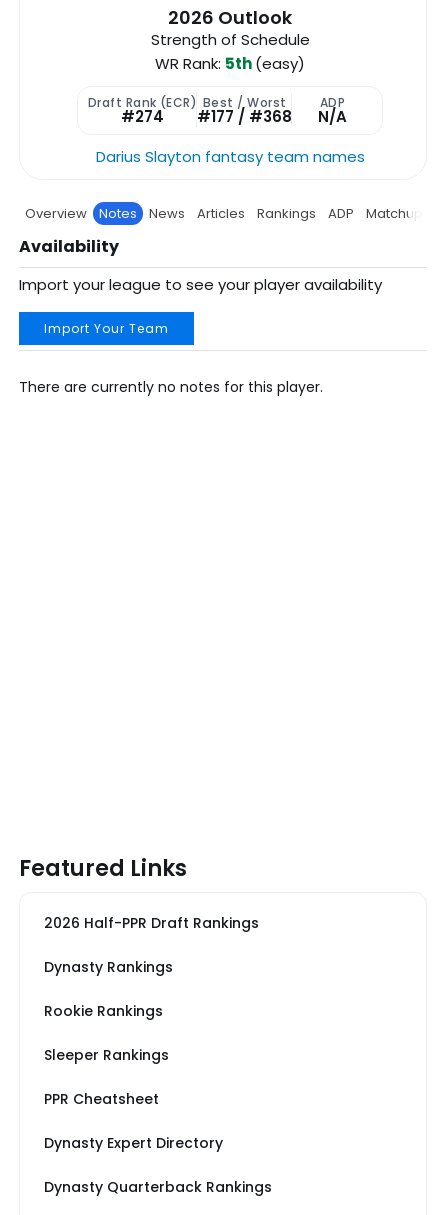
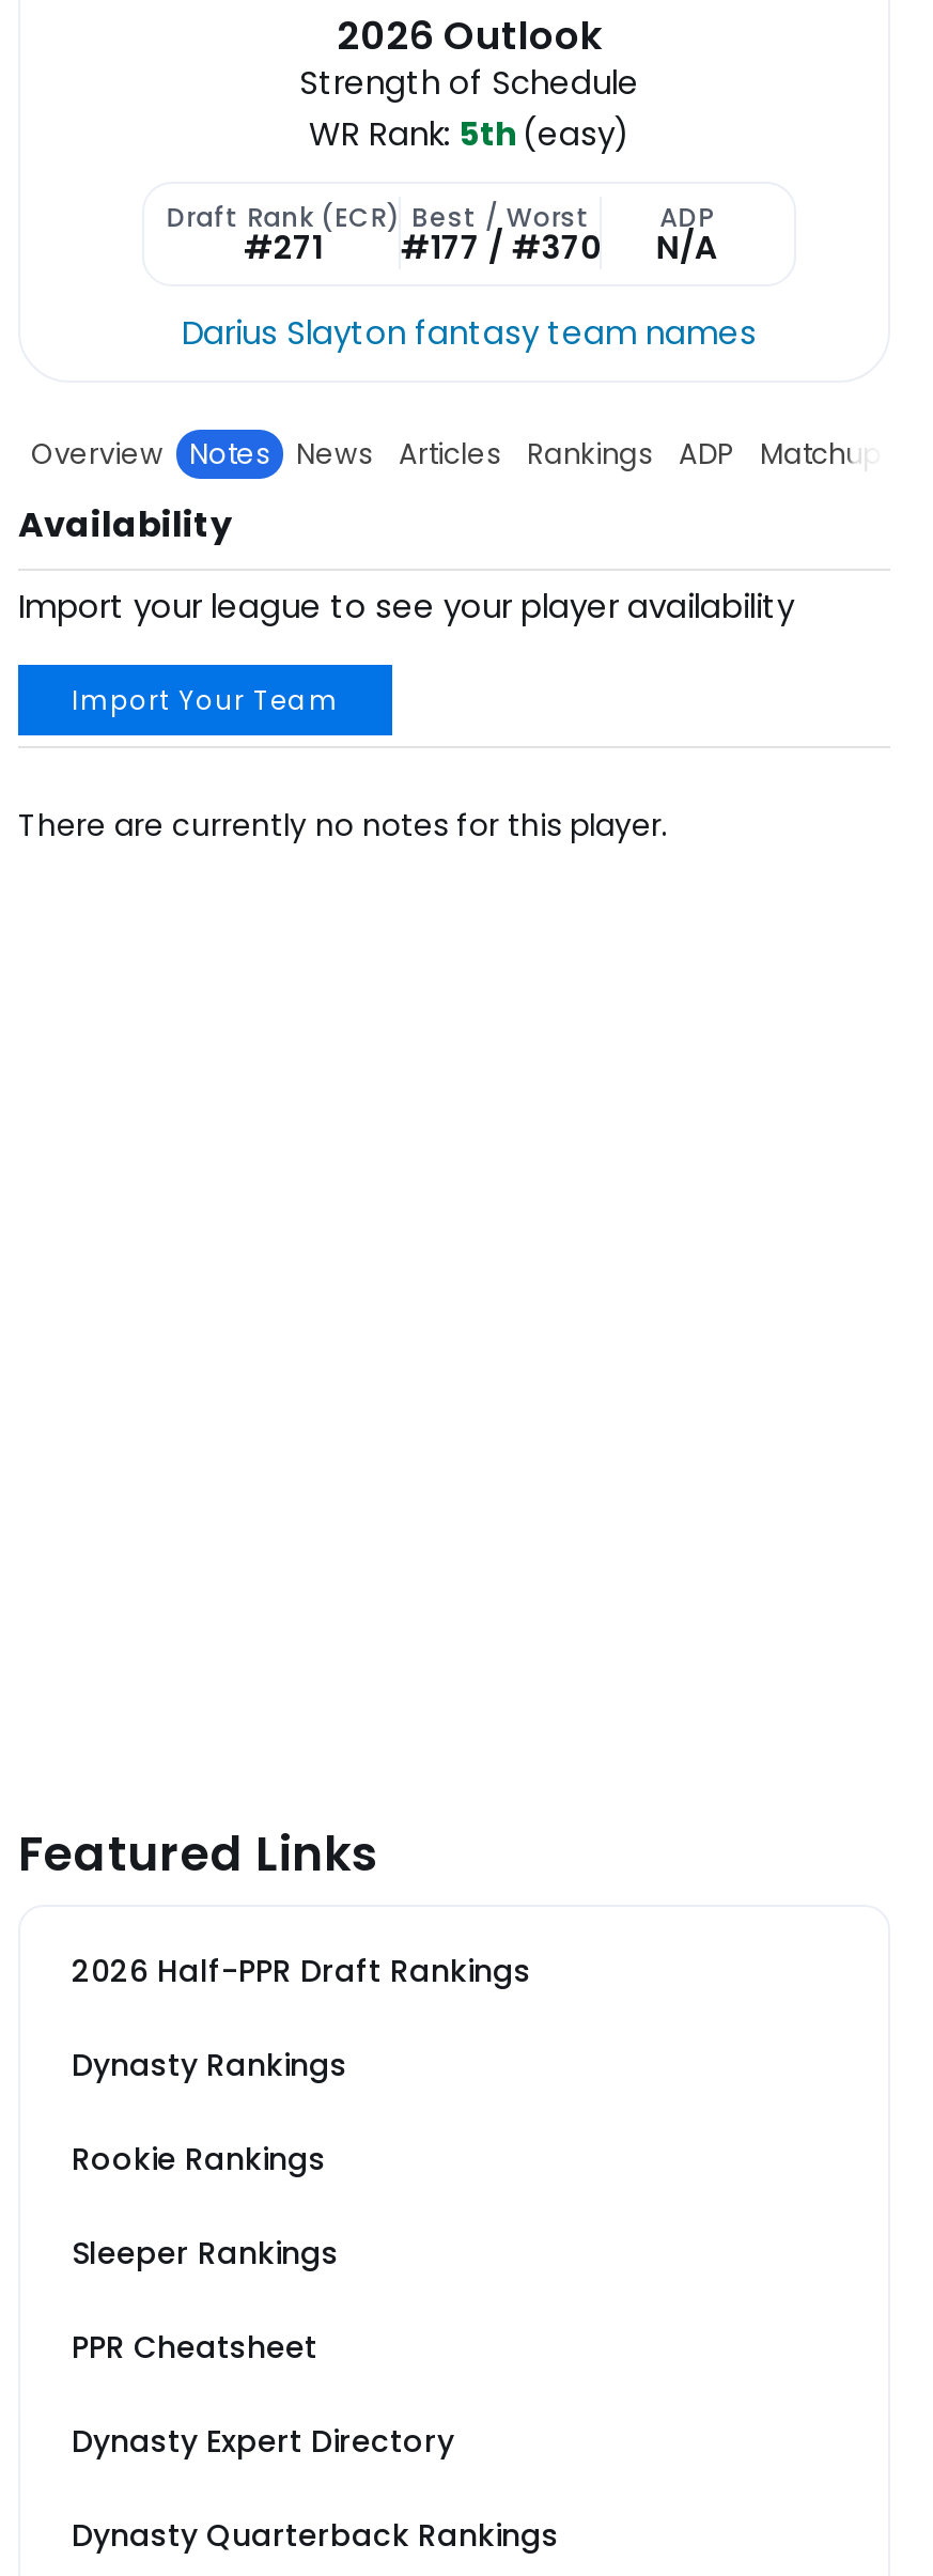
[121,106,164,127] #274 -> [244,225,323,270] #271
[197,106,292,127] #177 / #368 -> [401,225,601,270] #177 / #370

